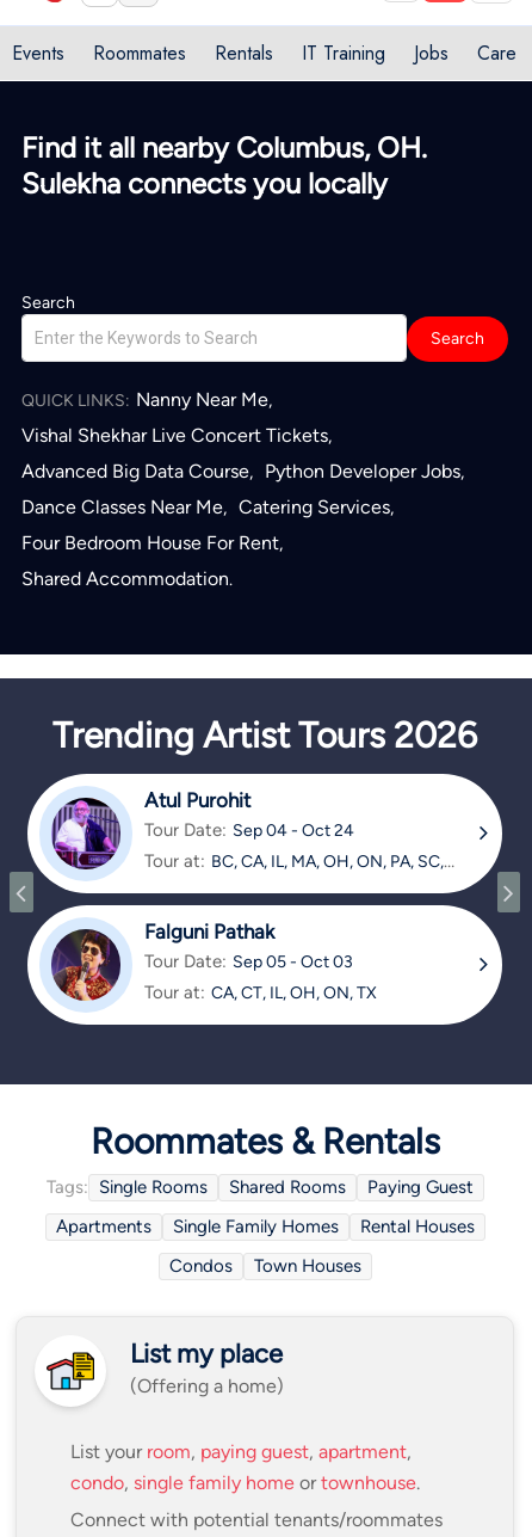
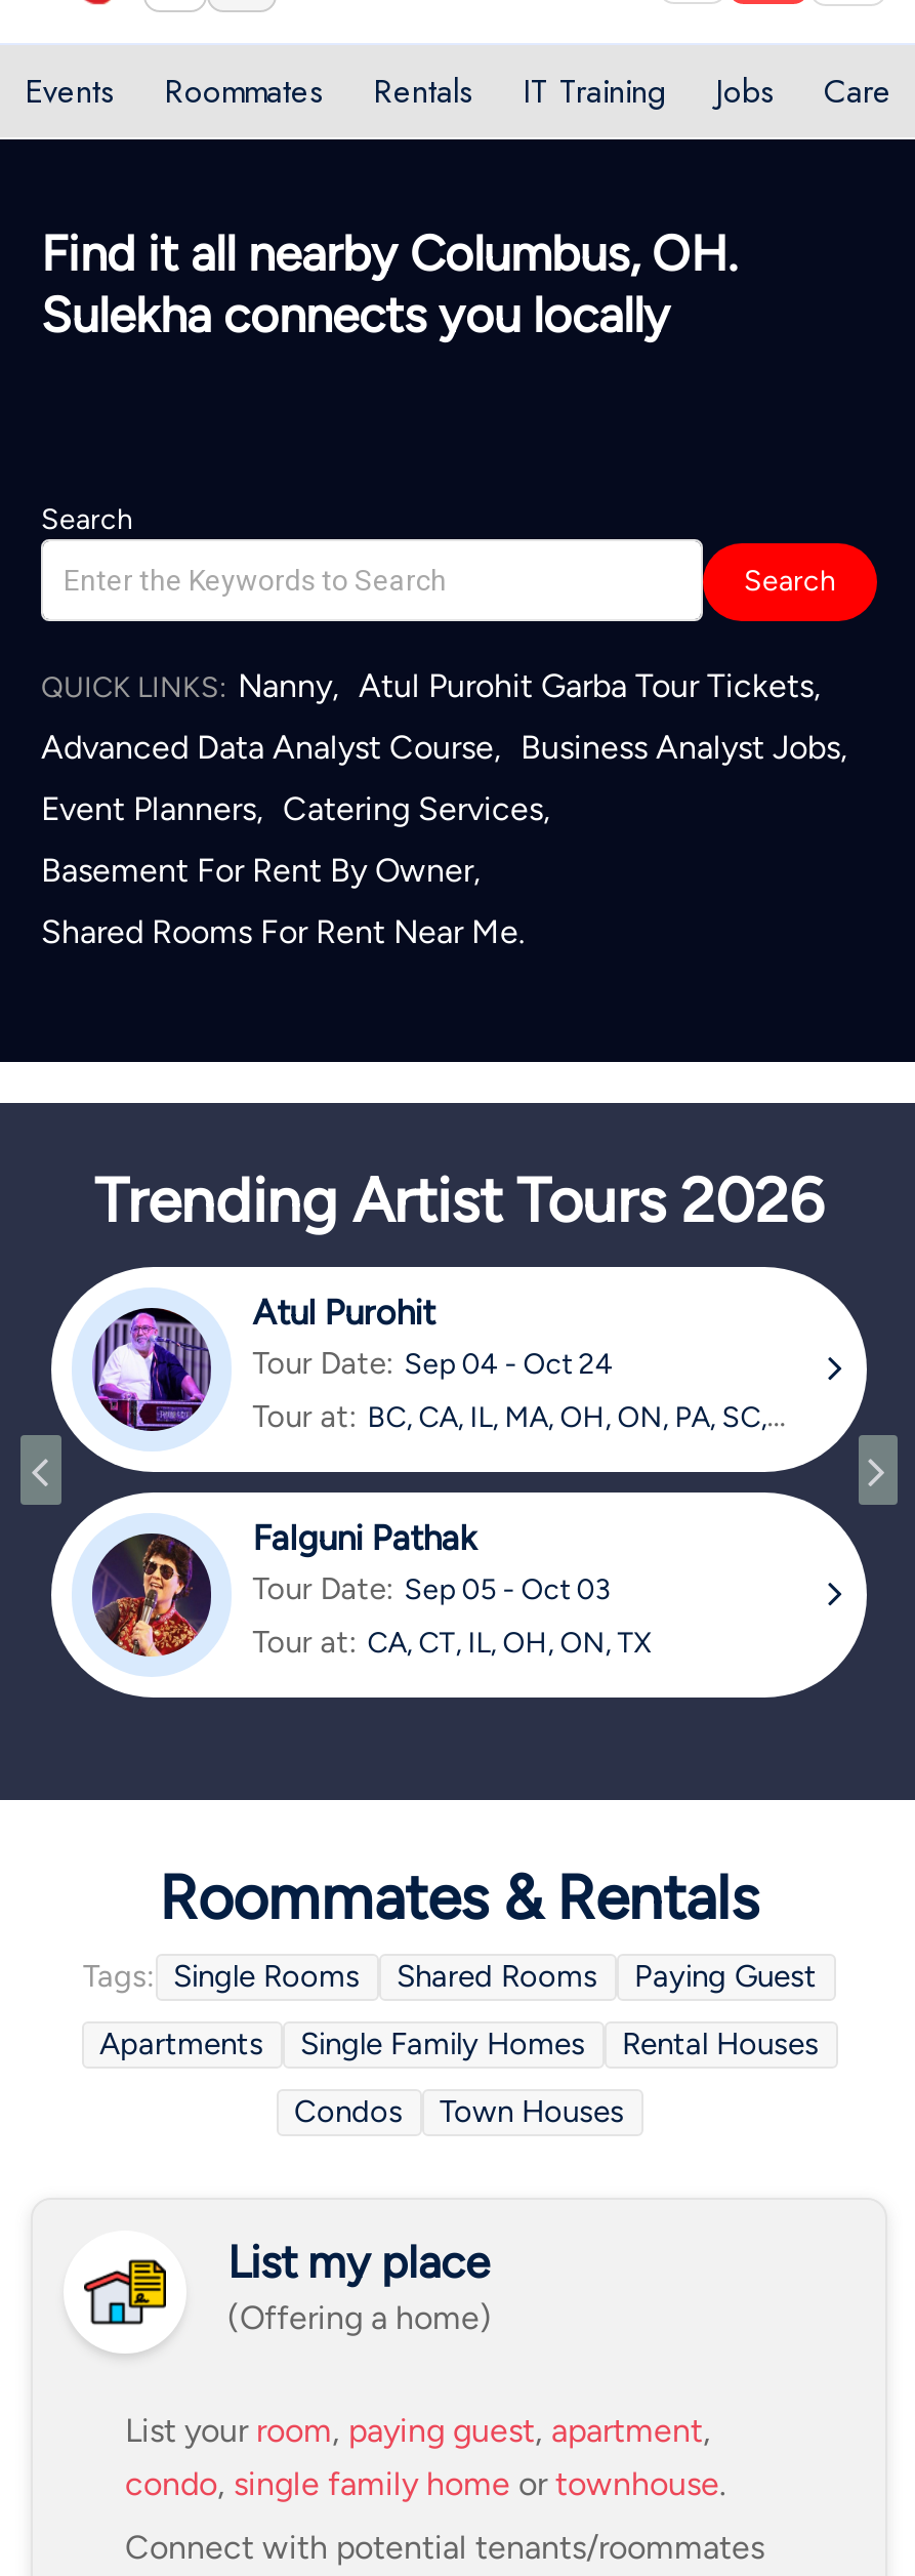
[21,388,464,590] QUICK LINKS: Nanny Near Me, | Vishal Shekhar Live Concert Tickets, | Advanced Big Data Course, Python Developer Jobs, | Dance Classes Near Me, Catering Services, | Four Bedroom House For Rent, | Shared Accommodation. -> [41,666,846,951] QUICK LINKS: Nanny, Atul Purohit Garba Tour Tickets, | Advanced Data Analyst Course, Business Analyst Jobs, | Event Planners, Catering Services, | Basement For Rent By Owner, | Shared Rooms For Rent Near Me.

